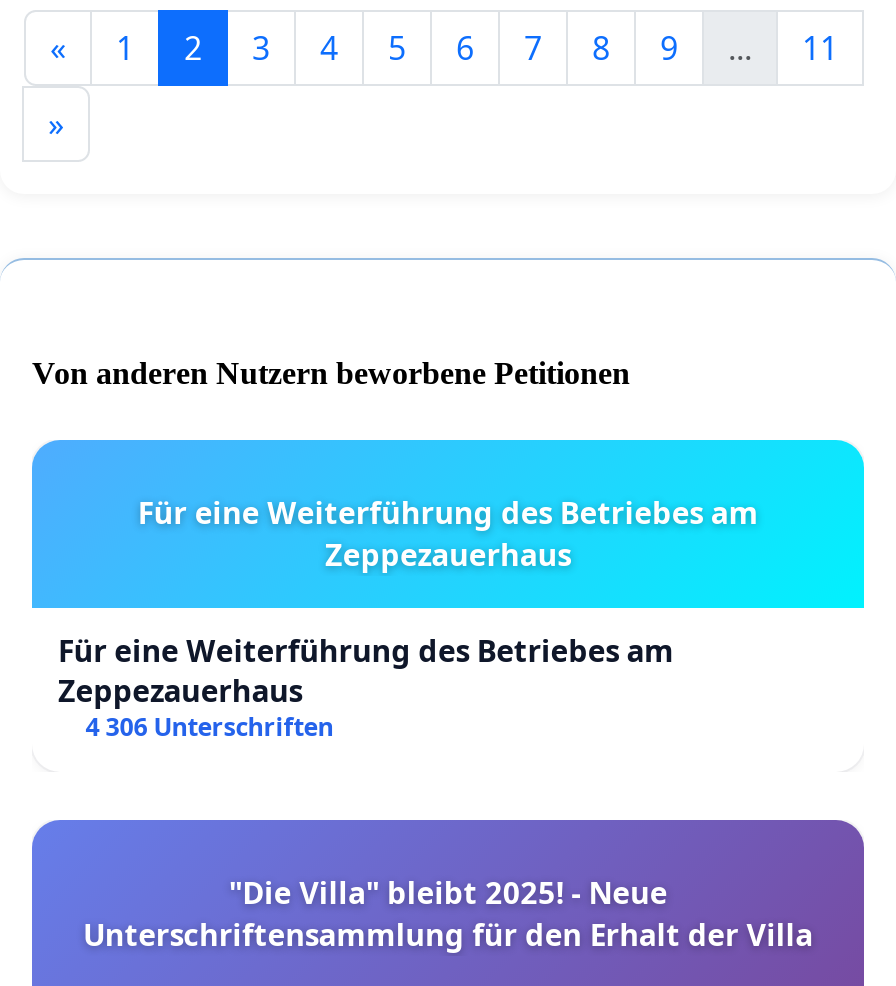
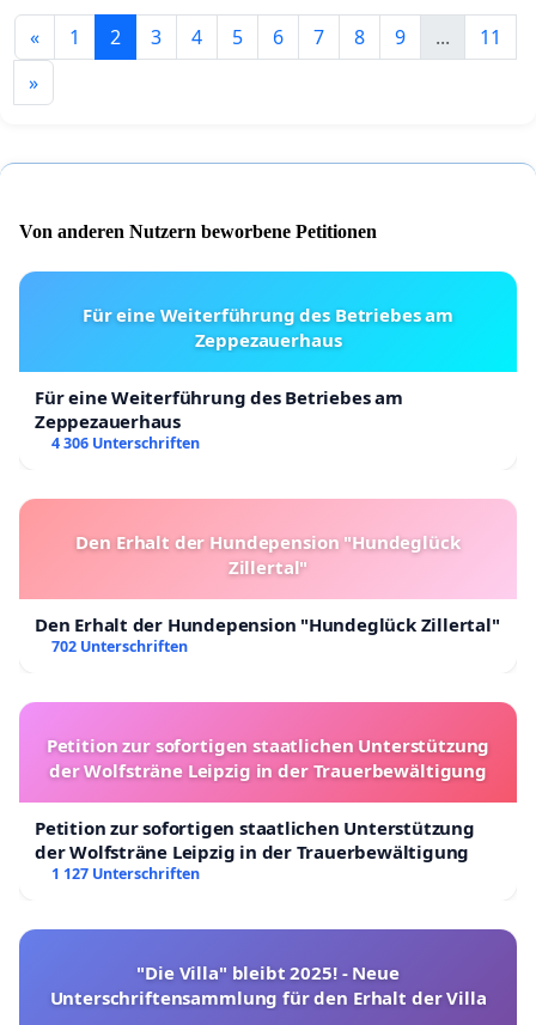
none -> [19,499,517,657] [image] | Den Erhalt der Hundepension "Hundeglück | Zillertal" | Den Erhalt der Hundepension "Hundeglück Zillertal" | 702 Unterschriften
none -> [19,701,518,884] [image] | Petition zur sofortigen staatlichen Unterstützung | der Wolfsträne Leipzig in der Trauerbewältigung | Petition zur sofortigen staatlichen Unterstützung | der Wolfsträne Leipzig in der Trauerbewältigung | 1 127 Unterschriften

